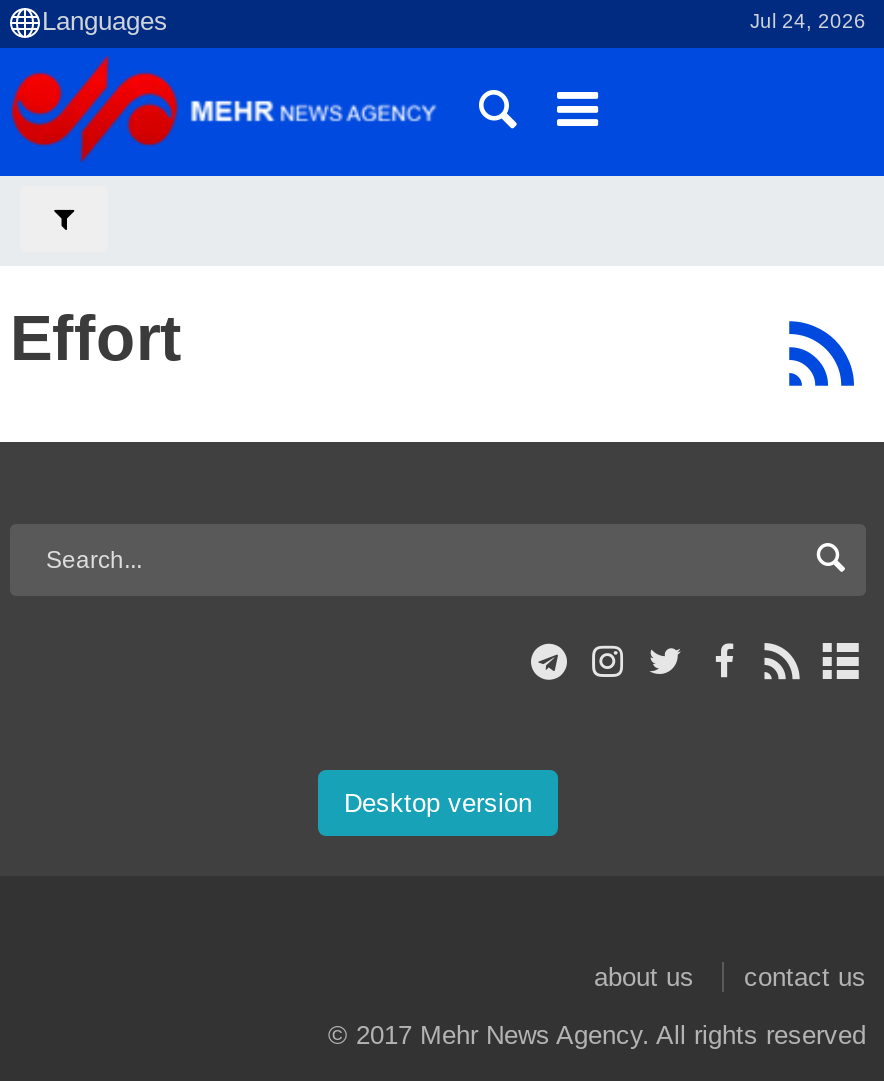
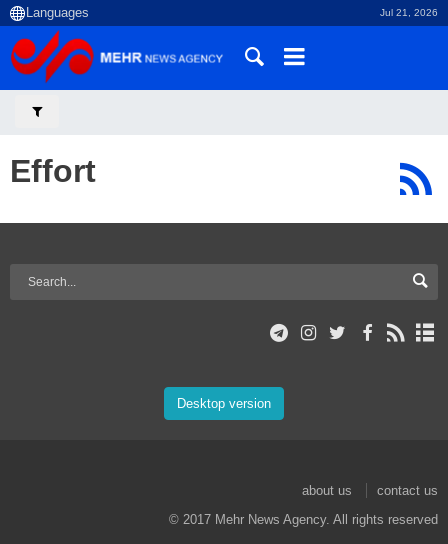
[750,10,866,32] Jul 24, 2026 -> [380,7,438,18] Jul 21, 2026

